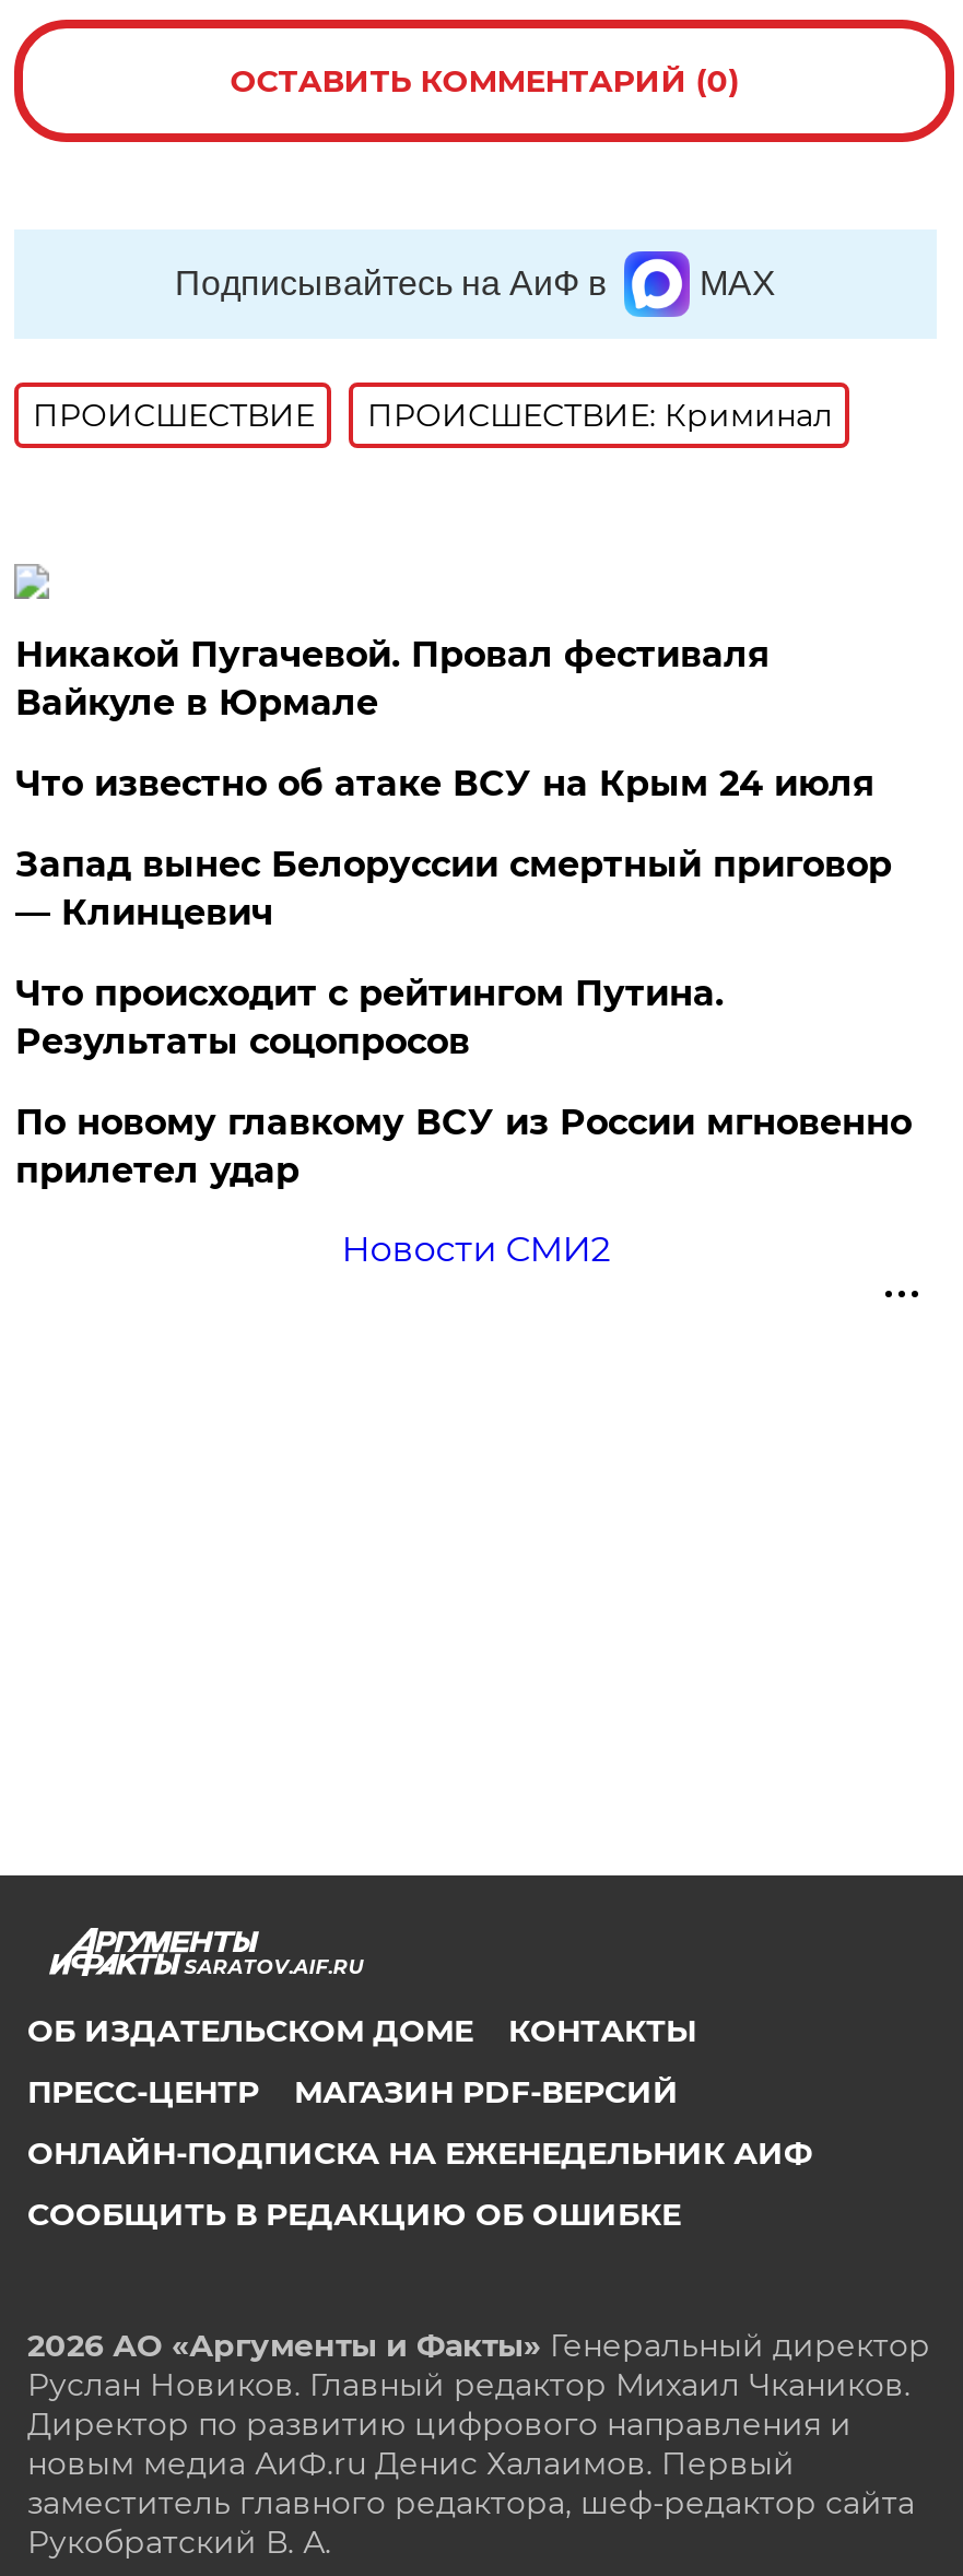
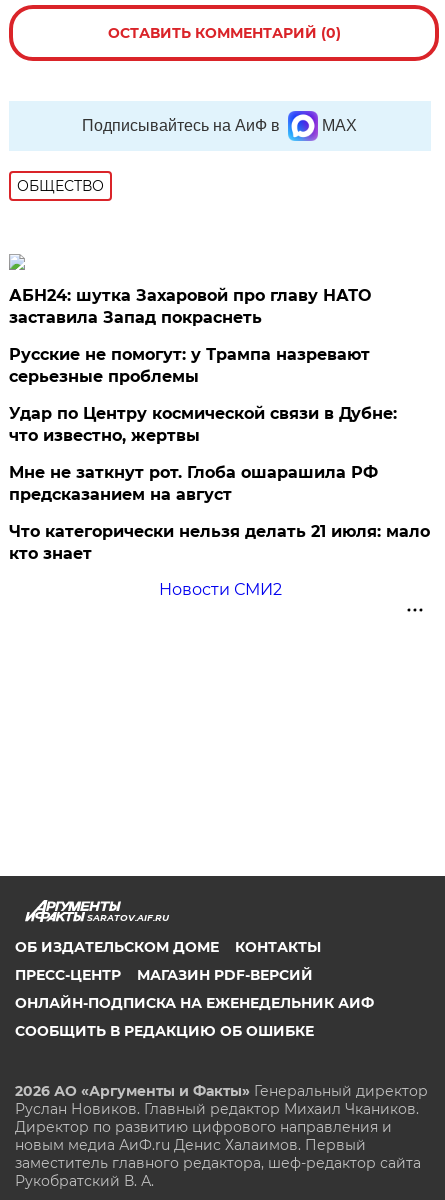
[33,396,833,435] ПРОИСШЕСТВИE | ПРОИСШЕСТВИЕ: Криминал -> [17,177,104,195] ОБЩЕСТВО
[15,634,769,724] Никакой Пугачевой. Провал фестиваля | Вайкуле в Юрмале -> [9,286,371,327] АБН24: шутка Захаровой про главу НАТО | заставила Запад покраснеть
[15,763,874,804] Что известно об атаке ВСУ на Крым 24 июля -> [9,345,370,386] Русские не помогут: у Трампа назревают | серьезные проблемы
[15,844,892,933] Запад вынес Белоруссии смертный приговор | — Клинцевич -> [9,404,397,445] Удар по Центру космической связи в Дубне: | что известно, жертвы
[15,973,723,1062] Что происходит с рейтингом Путина. | Результаты соцопросов -> [9,463,378,504] Мне не заткнут рот. Глоба ошарашила РФ | предсказанием на август
[15,1102,911,1191] По новому главкому ВСУ из России мгновенно | прилетел удар -> [9,522,430,563] Что категорически нельзя делать 21 июля: мало | кто знает

